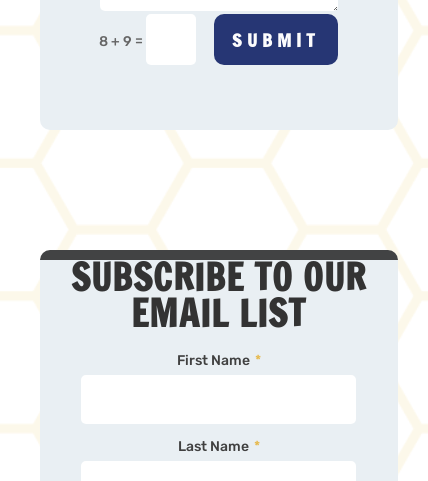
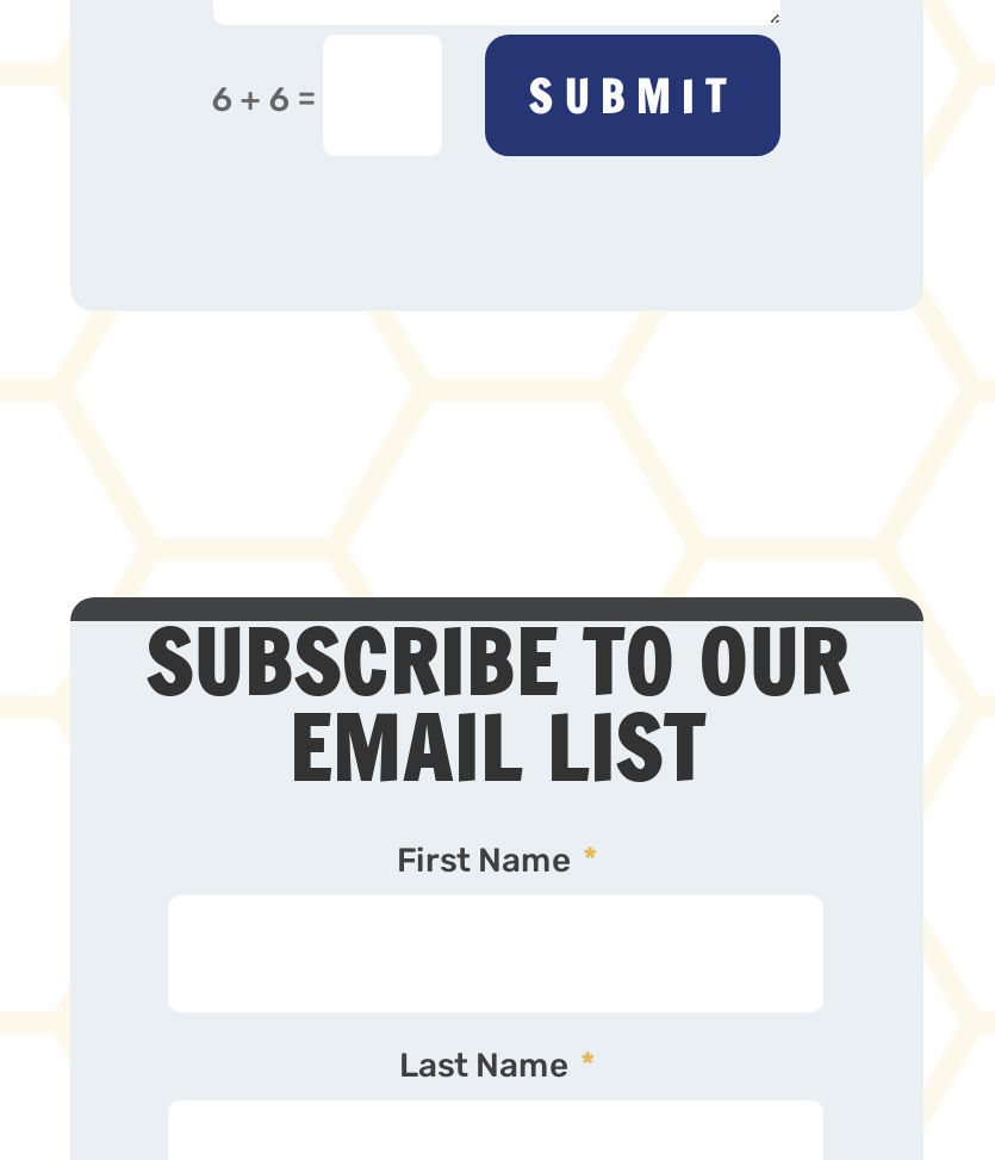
[99,32,146,50] 8 + 9 = -> [211,77,323,120] 6 + 6 =

